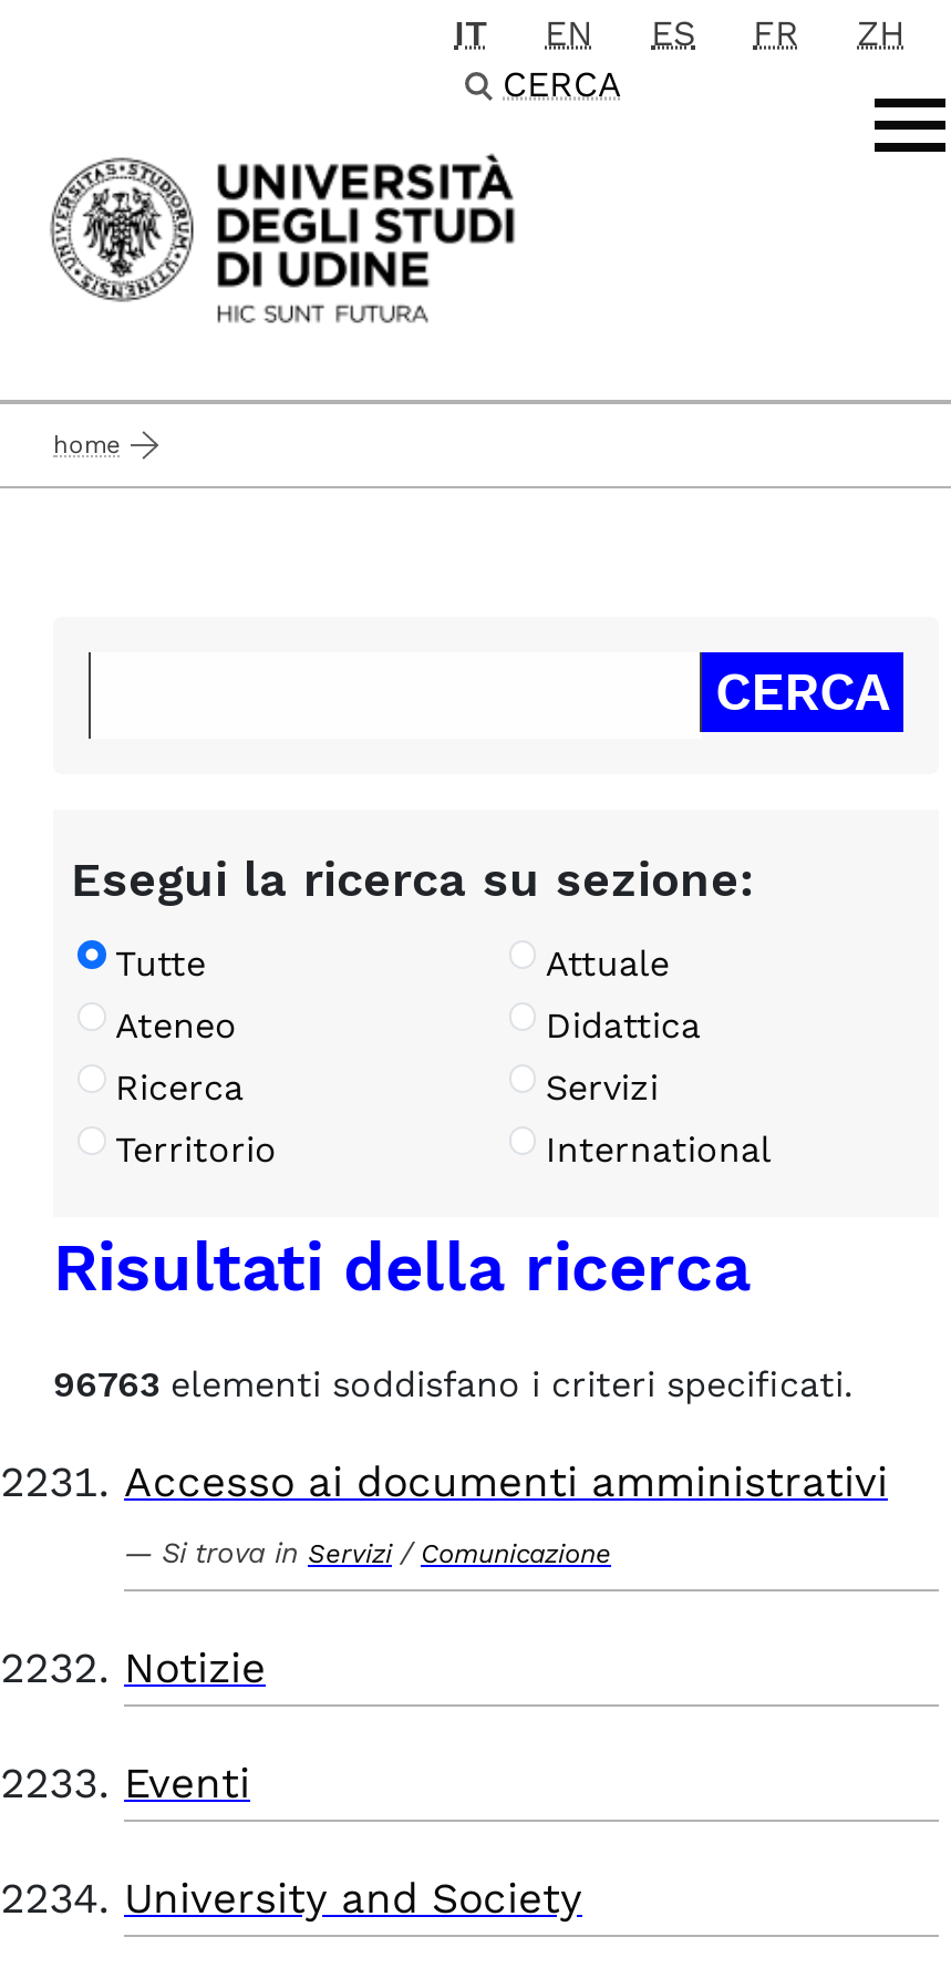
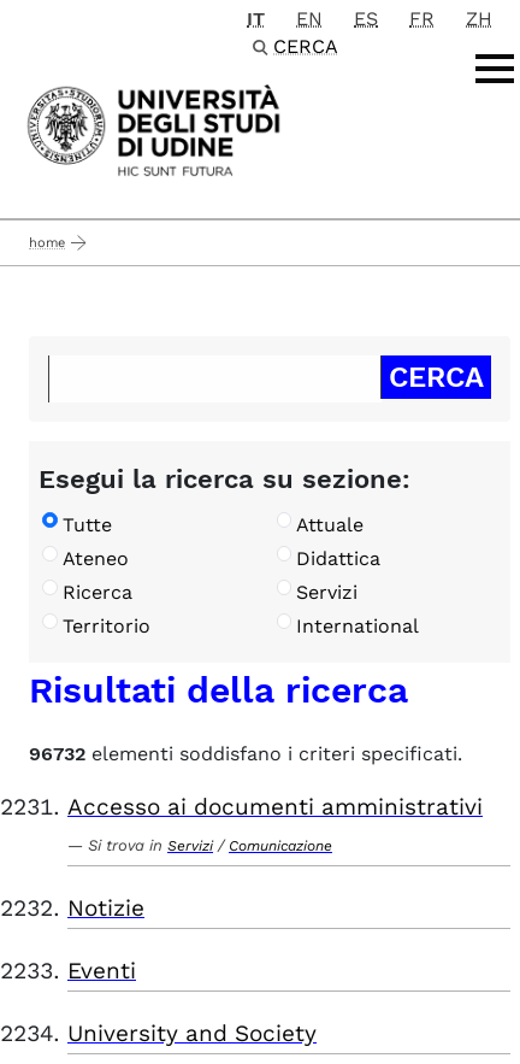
[53,1363,852,1405] 96763 elementi soddisfano i criteri specificati. -> [29,742,462,765] 96732 elementi soddisfano i criteri specificati.

